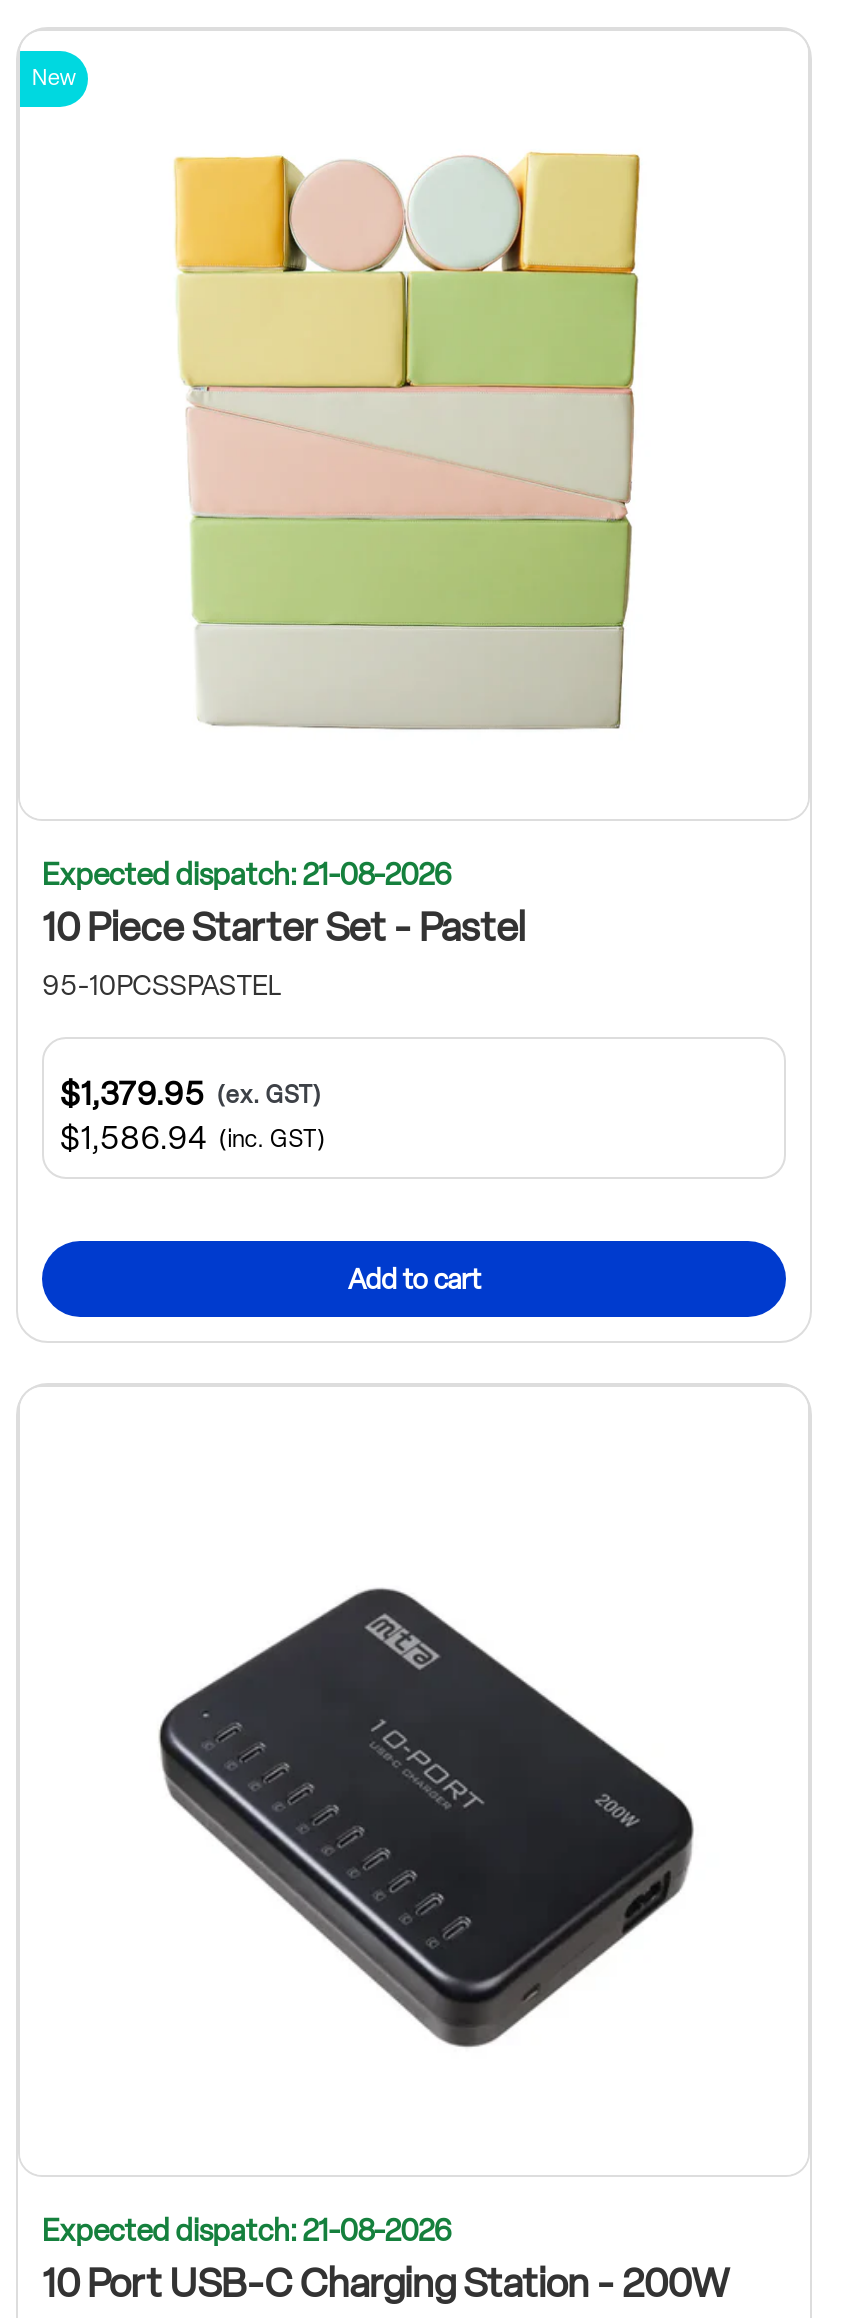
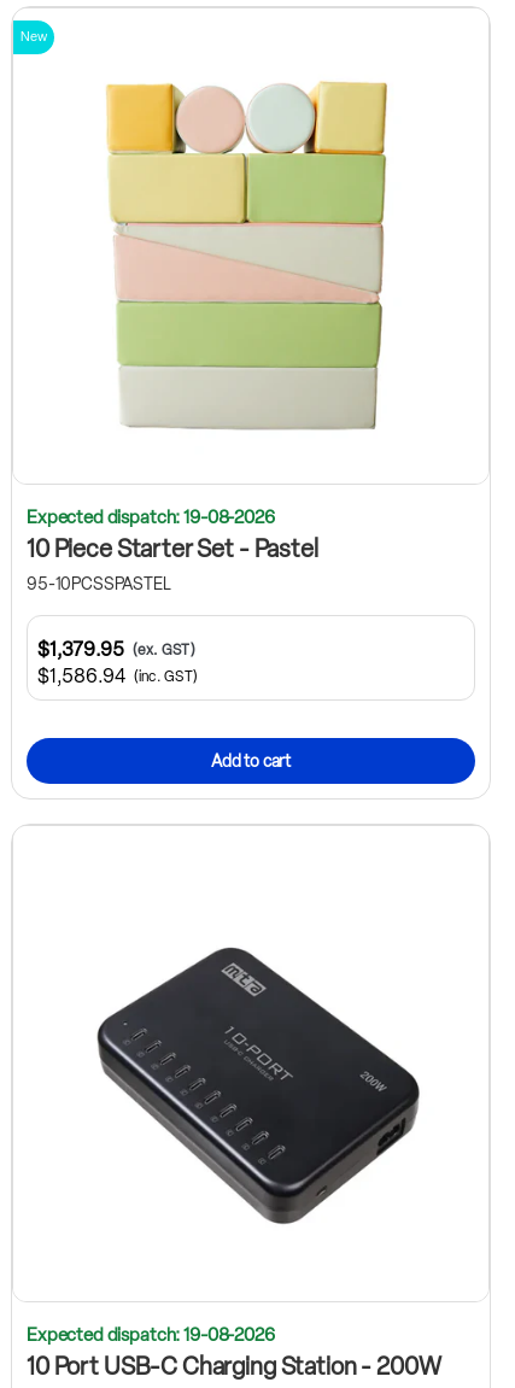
[42,856,451,892] Expected dispatch: 21-08-2026 -> [27,506,275,528] Expected dispatch: 19-08-2026
[42,2213,451,2249] Expected dispatch: 21-08-2026 -> [27,1324,275,1346] Expected dispatch: 19-08-2026

